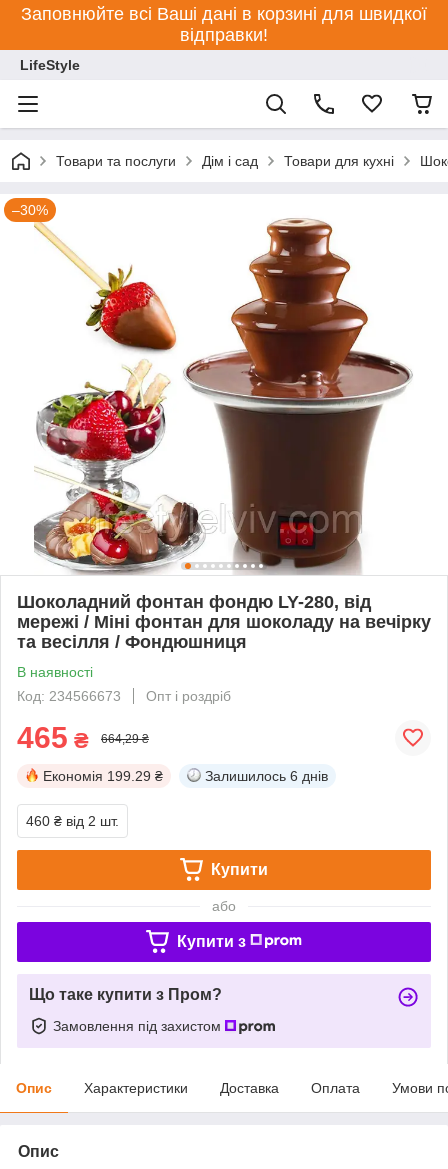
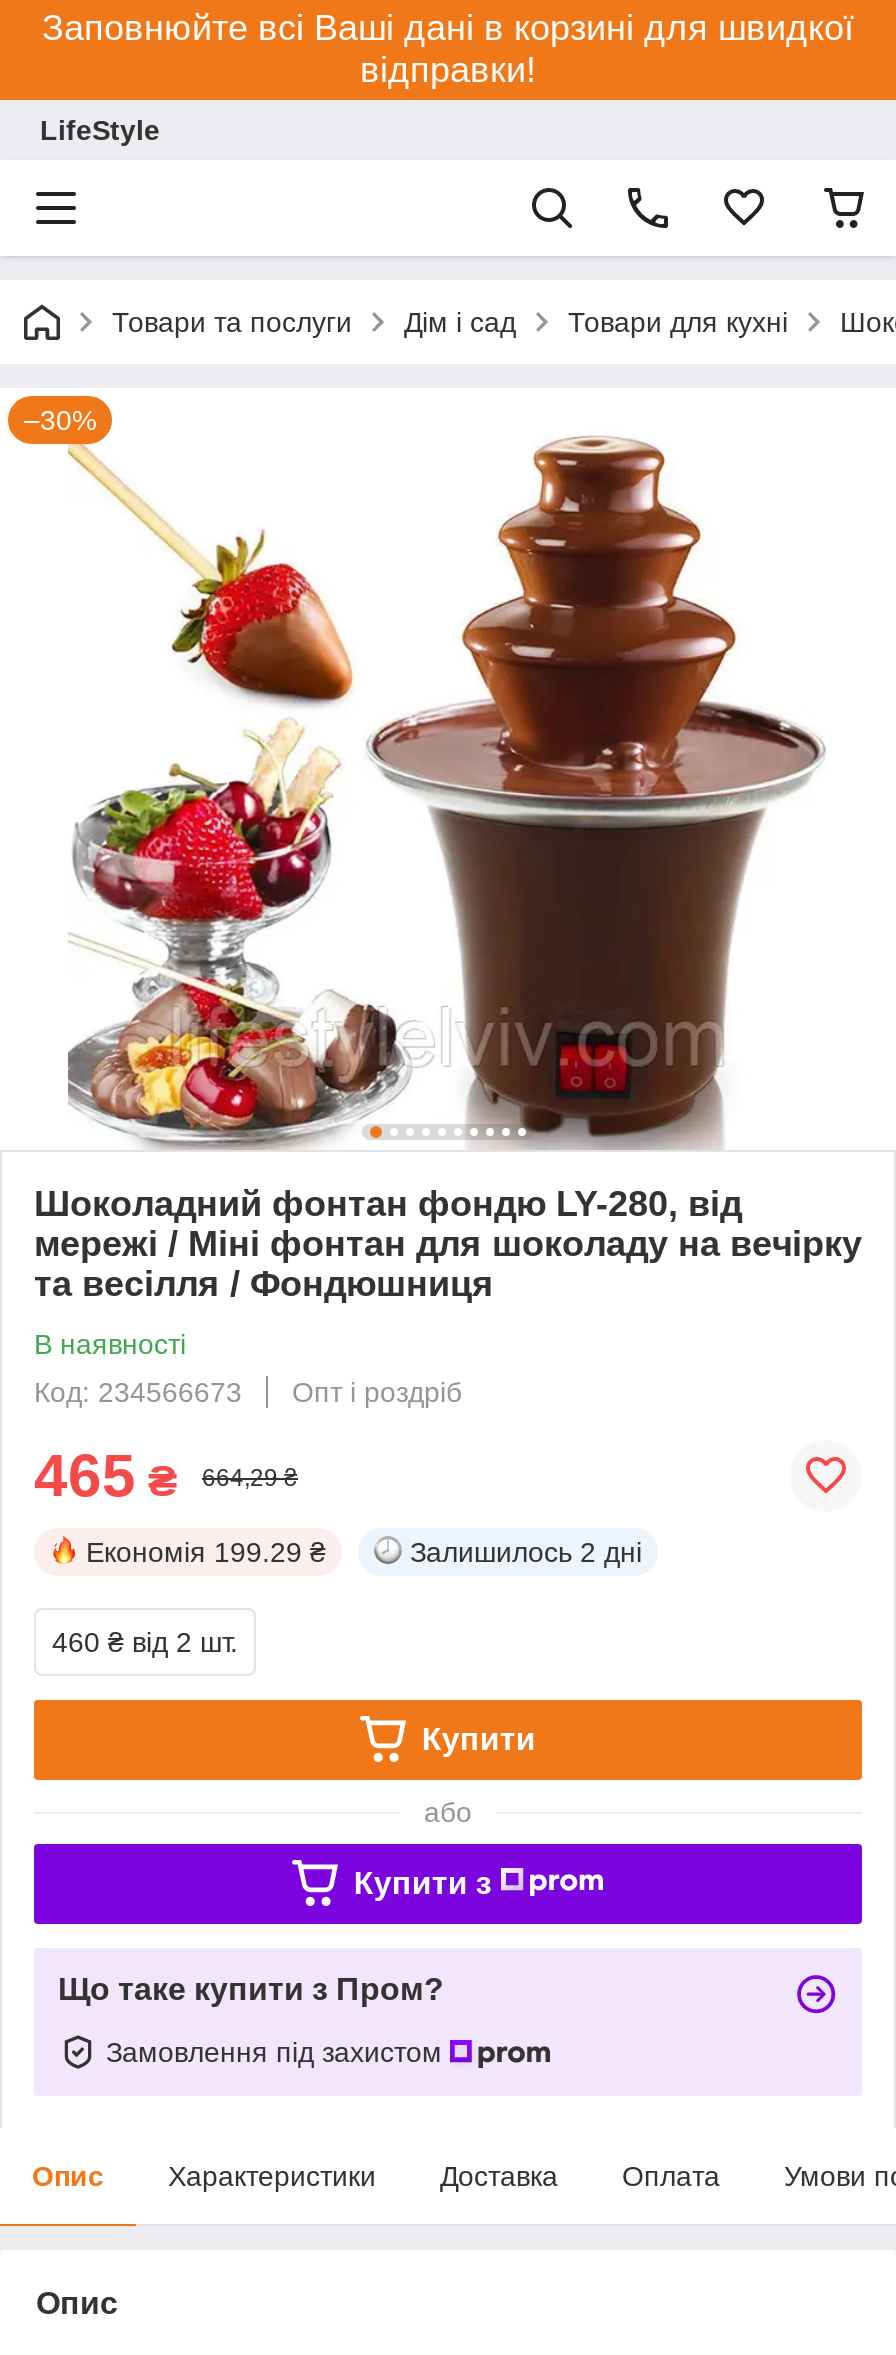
[205,768,328,784] Залишилось 6 днів -> [410,1536,642,1568] Залишилось 2 дні

